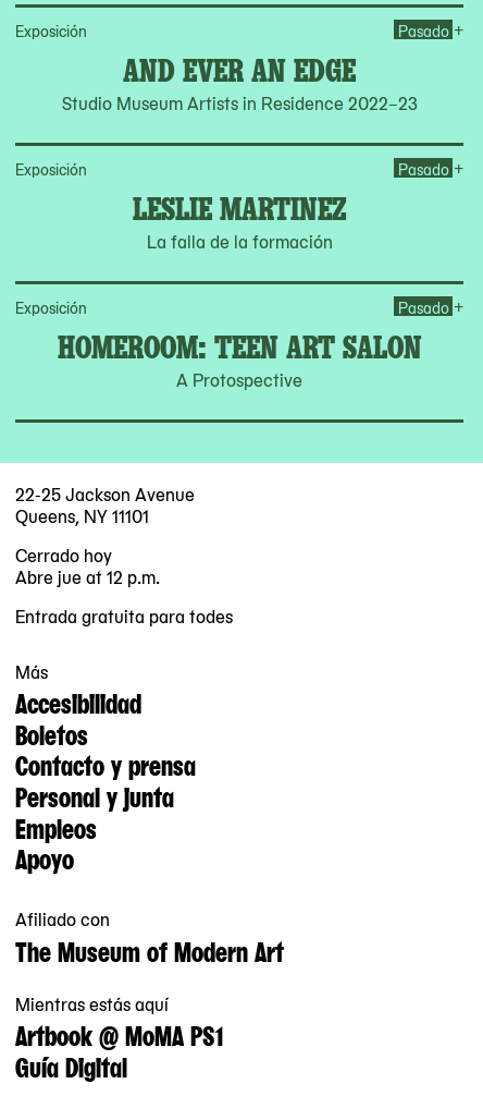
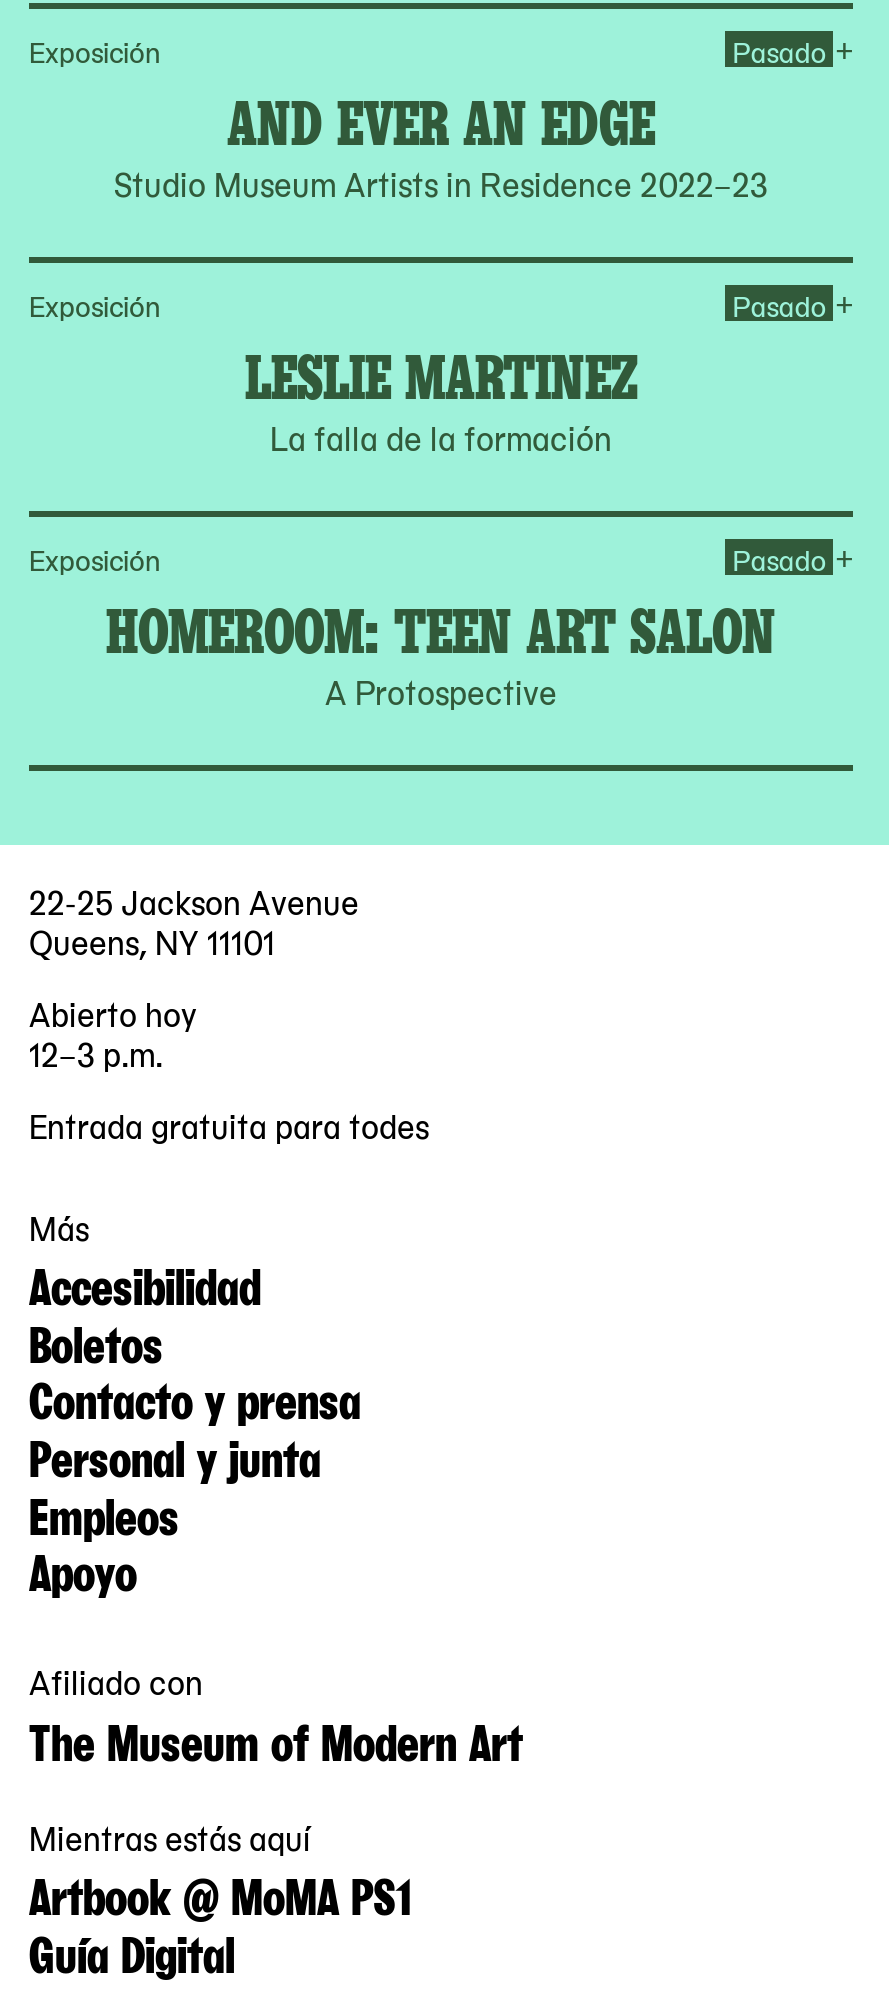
[15,541,160,589] Cerrado hoy | Abre jue at 12 p.m. -> [29,988,197,1076] Abierto hoy | 12–3 p.m.

